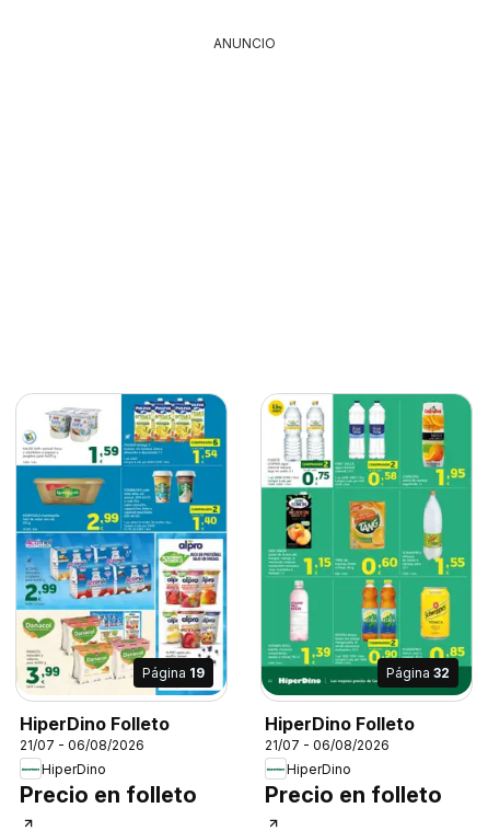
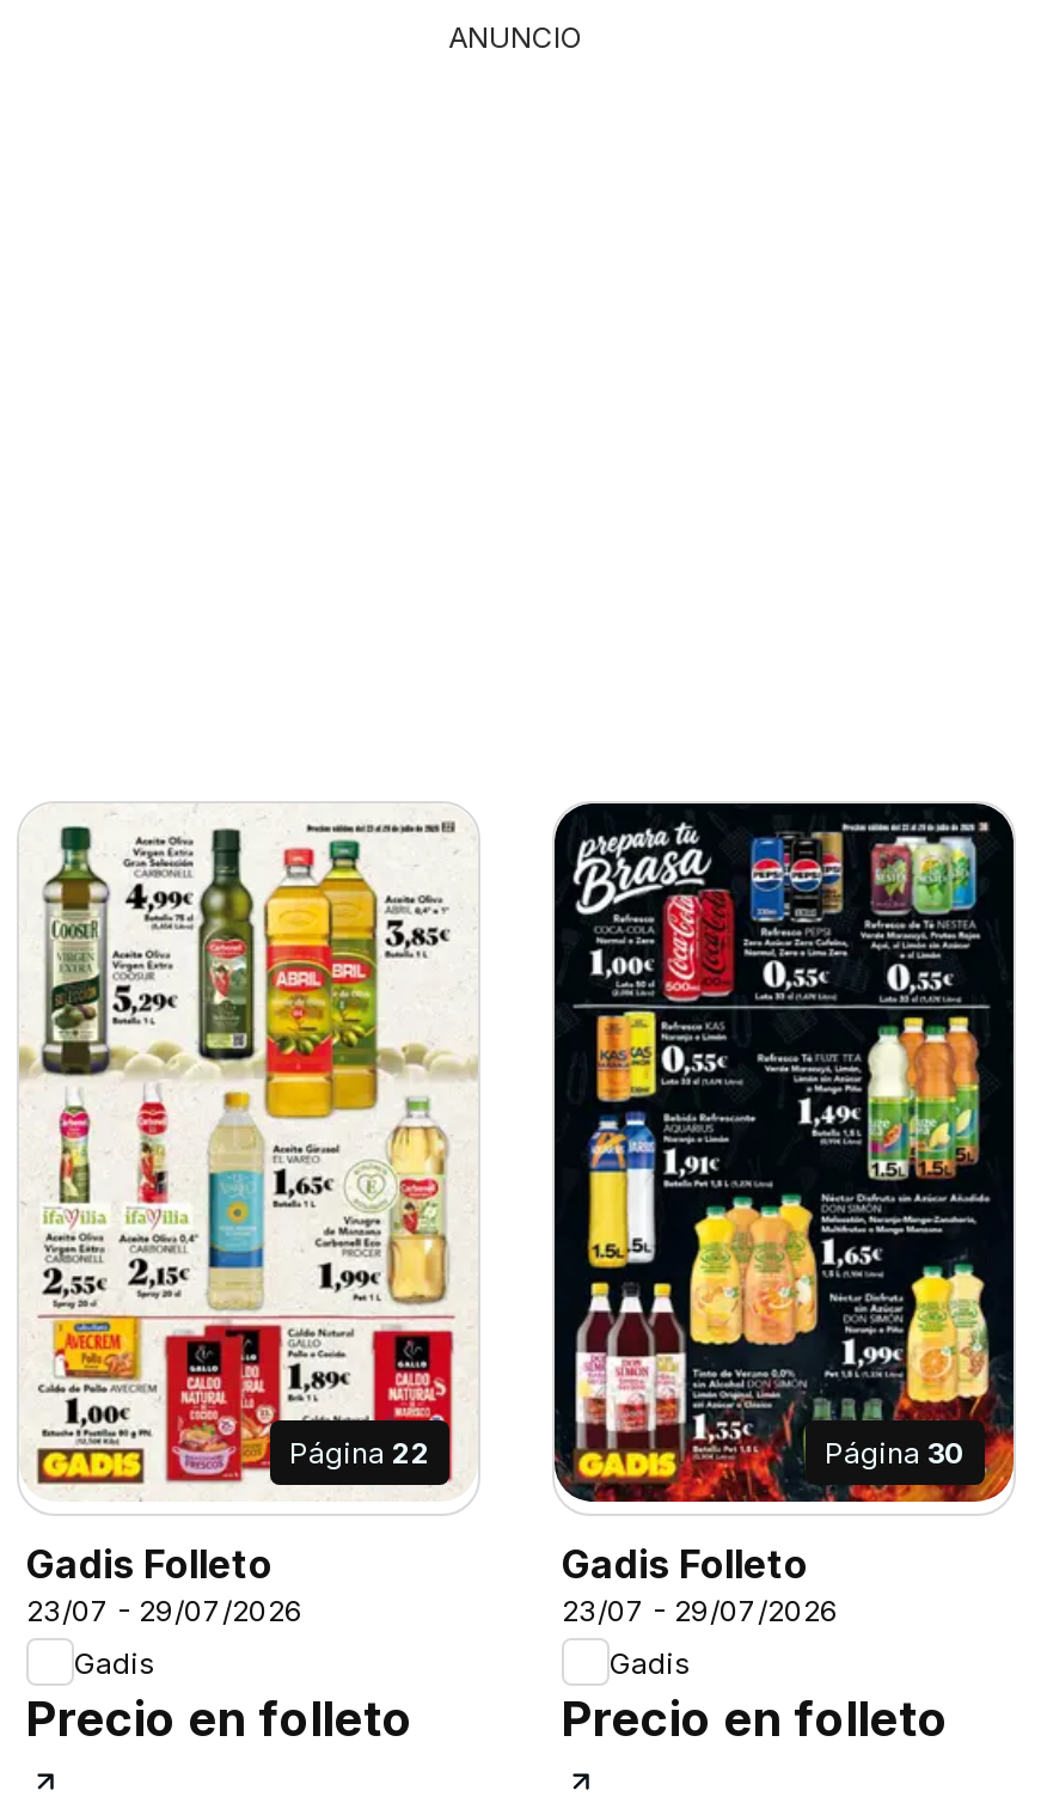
[15,393,228,688] [image] | Página 19 -> [17,818,480,1483] [image] | Página 22
[260,393,473,696] [image] | Página 32 -> [552,801,1016,1504] [image] | Página 30
[20,713,170,777] HiperDino Folleto | 21/07 - 06/08/2026 | HiperDino -> [26,1540,304,1680] Gadis Folleto | 23/07 - 29/07/2026 | Gadis
[265,713,415,777] HiperDino Folleto | 21/07 - 06/08/2026 | HiperDino -> [562,1540,839,1680] Gadis Folleto | 23/07 - 29/07/2026 | Gadis

